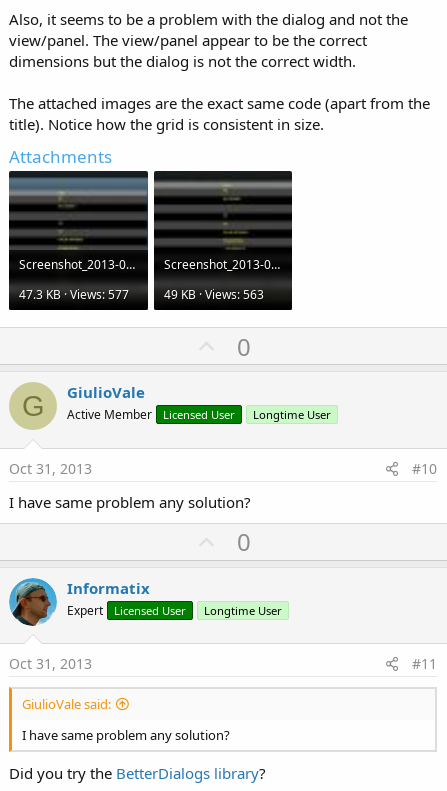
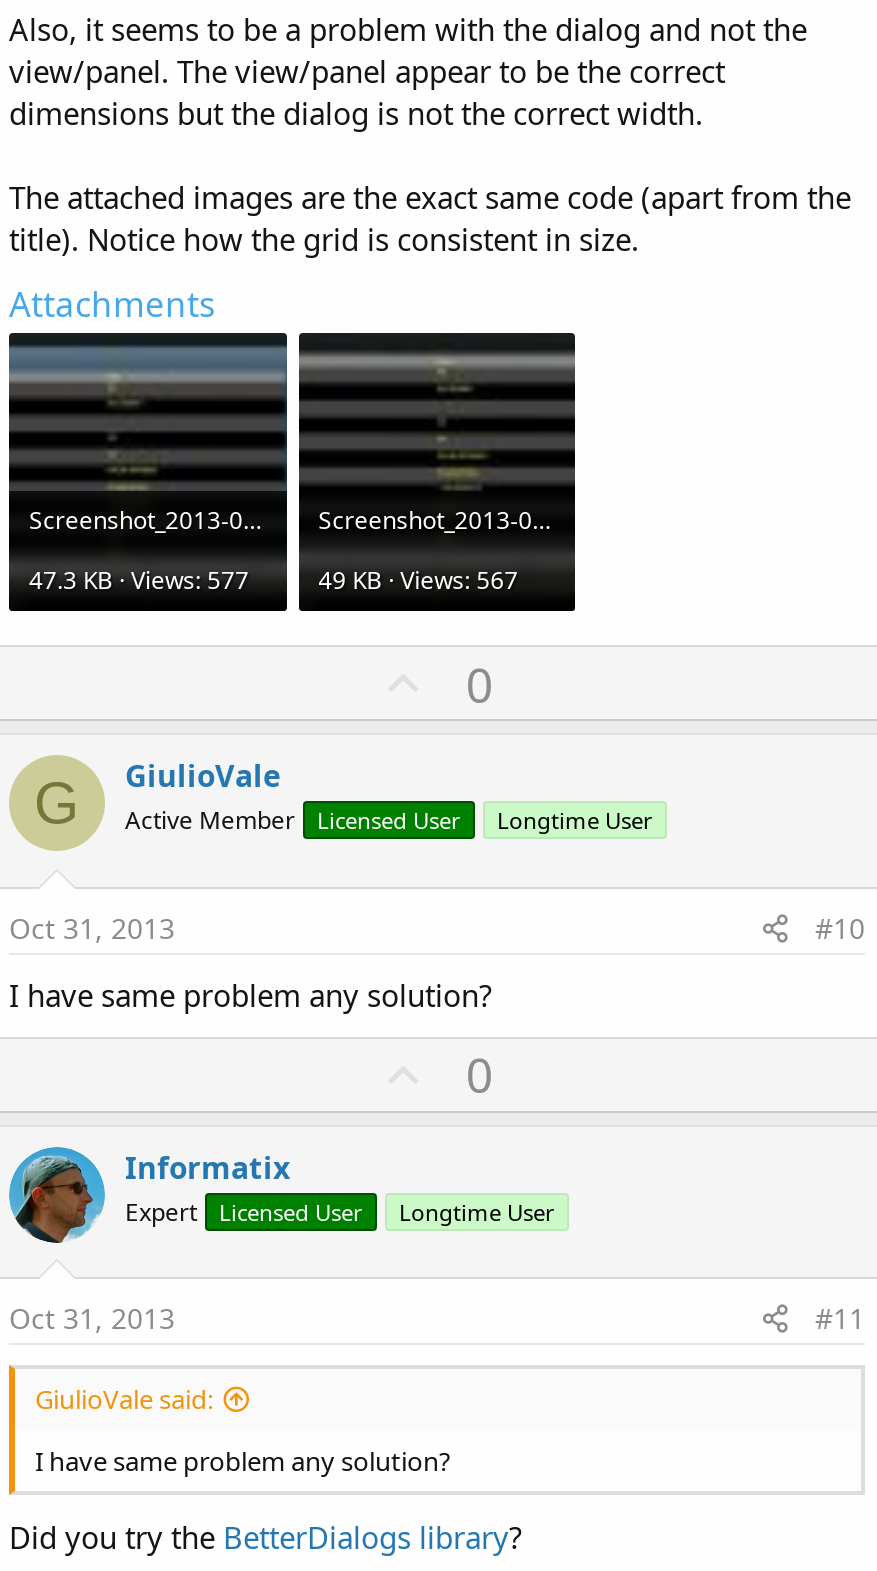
[164,286,264,303] 49 KB · Views: 563 -> [318,562,518,596] 49 KB · Views: 567

